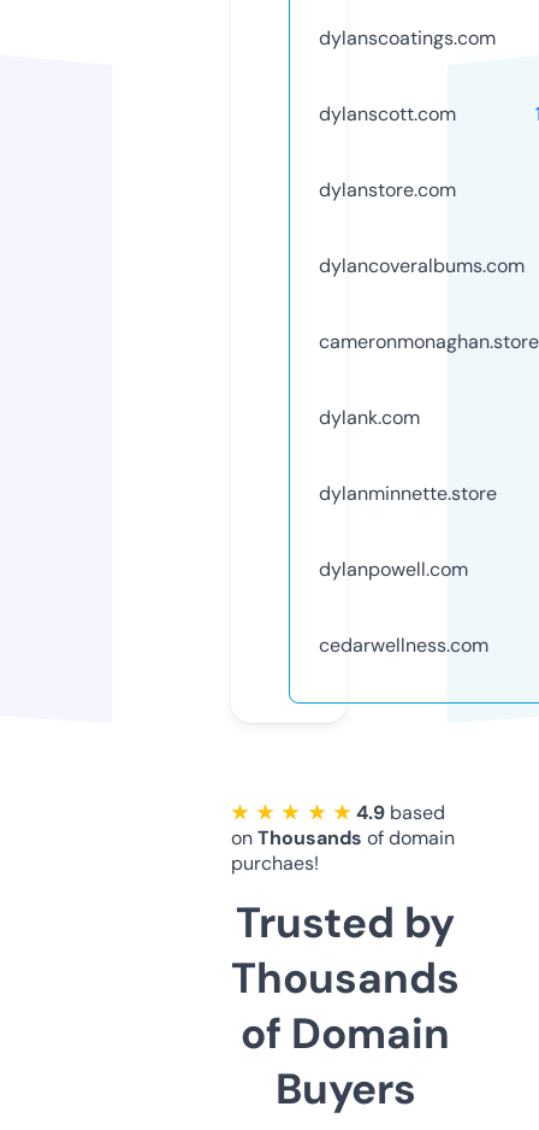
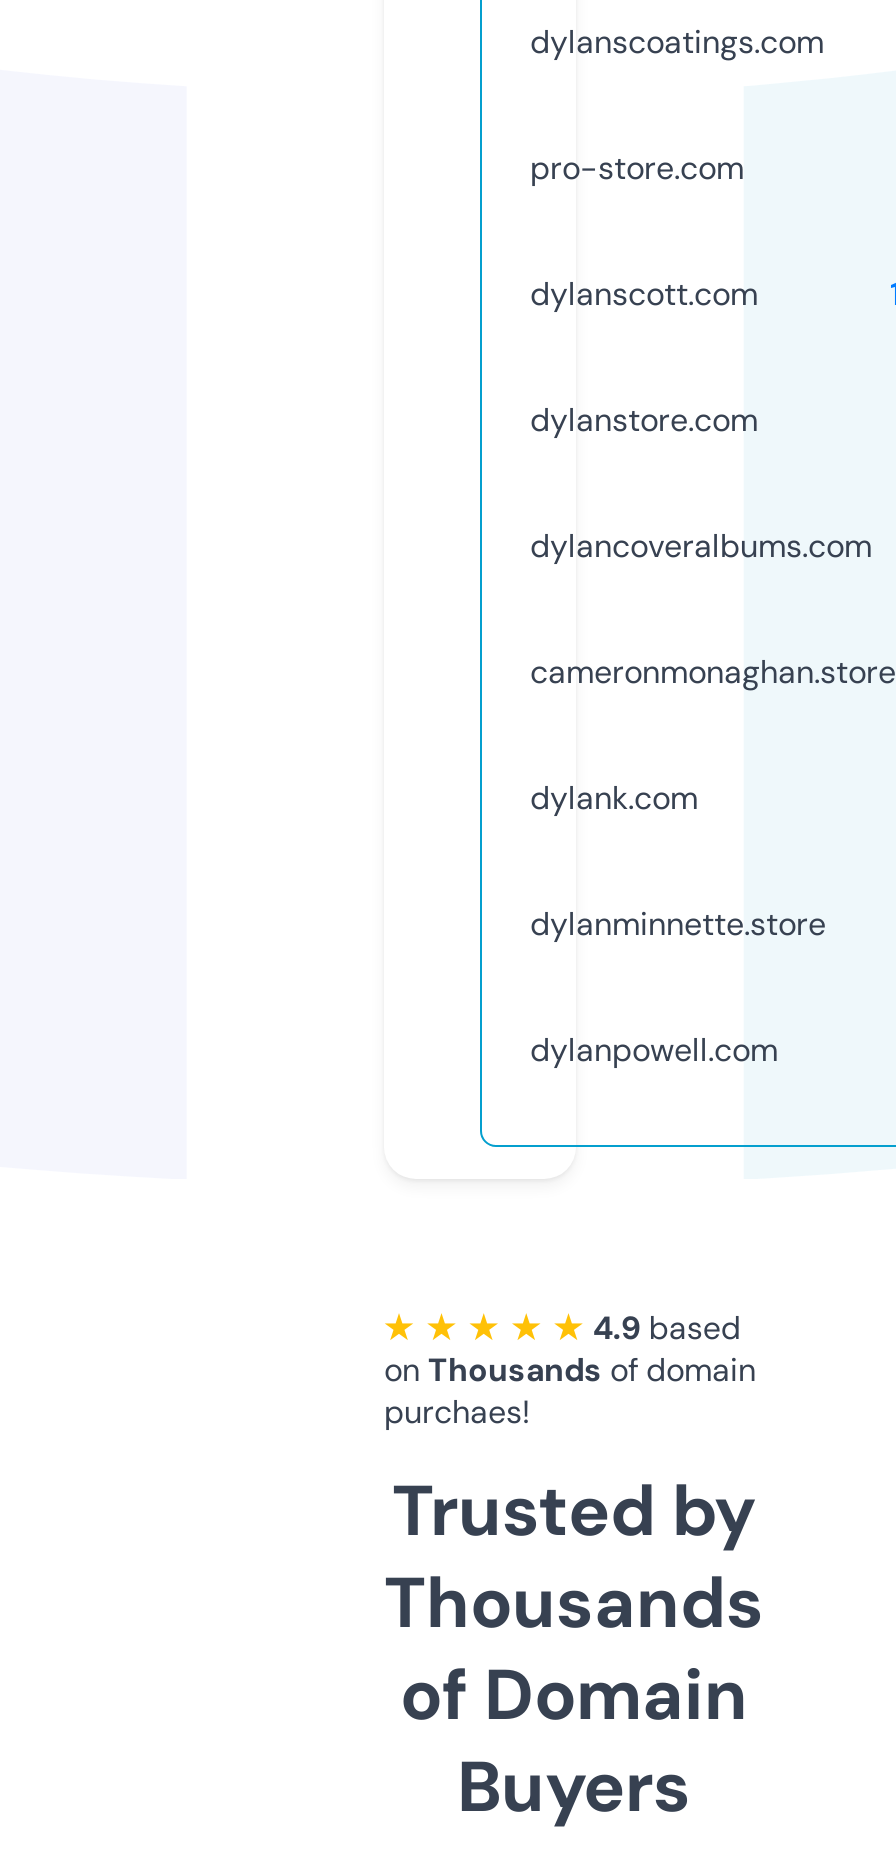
none -> [530,147,744,189] pro-store.com
moved [319,101,539,582] -> [530,273,896,1071]: dylanscott.com | dylanstore.com | dylancoveralbums.com | cameronmonaghan.store | dylank.com | dylanminnette.store | dylanpowell.com
[319,632,488,658] cedarwellness.com -> none

